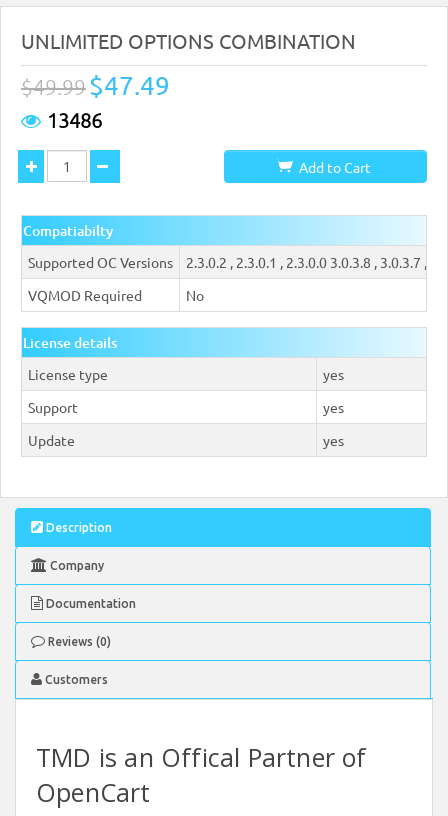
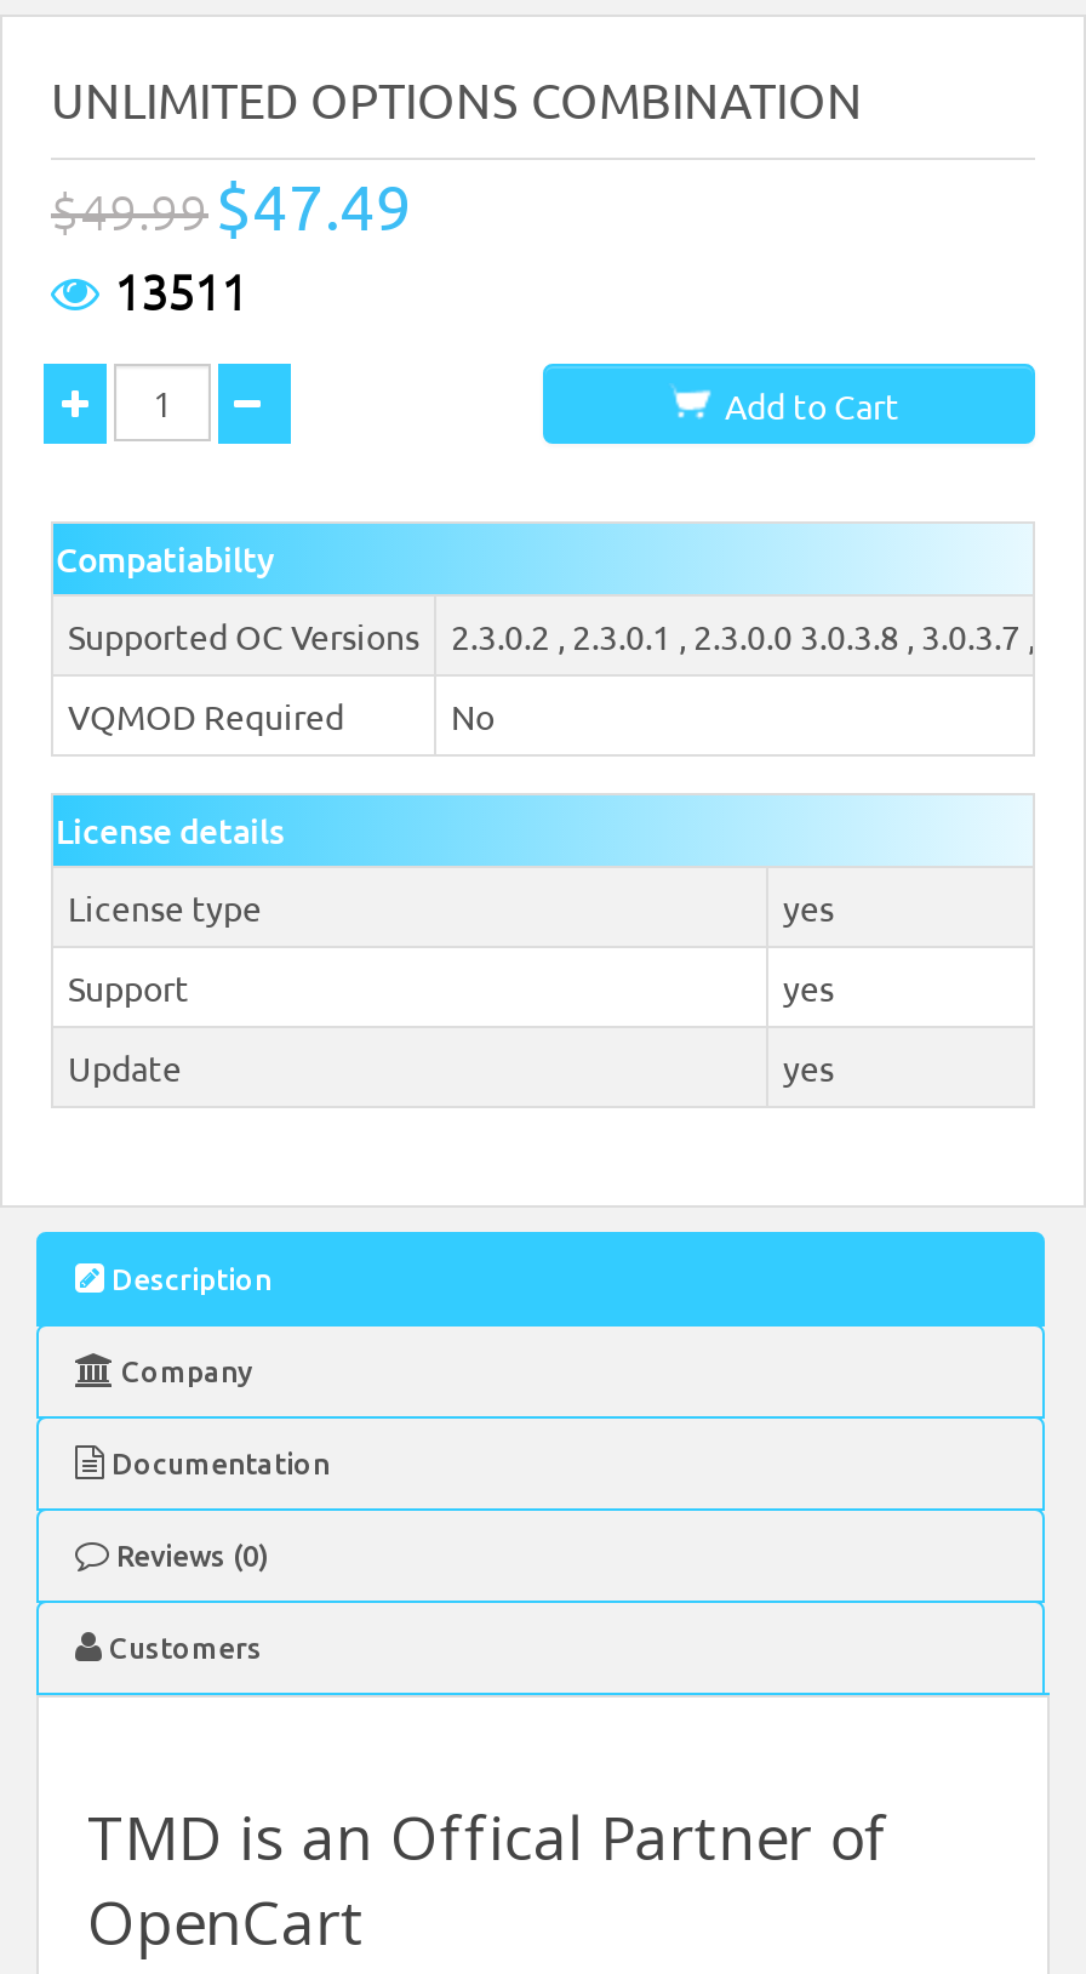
[47,108,102,132] 13486 -> [114,262,247,321] 13511

